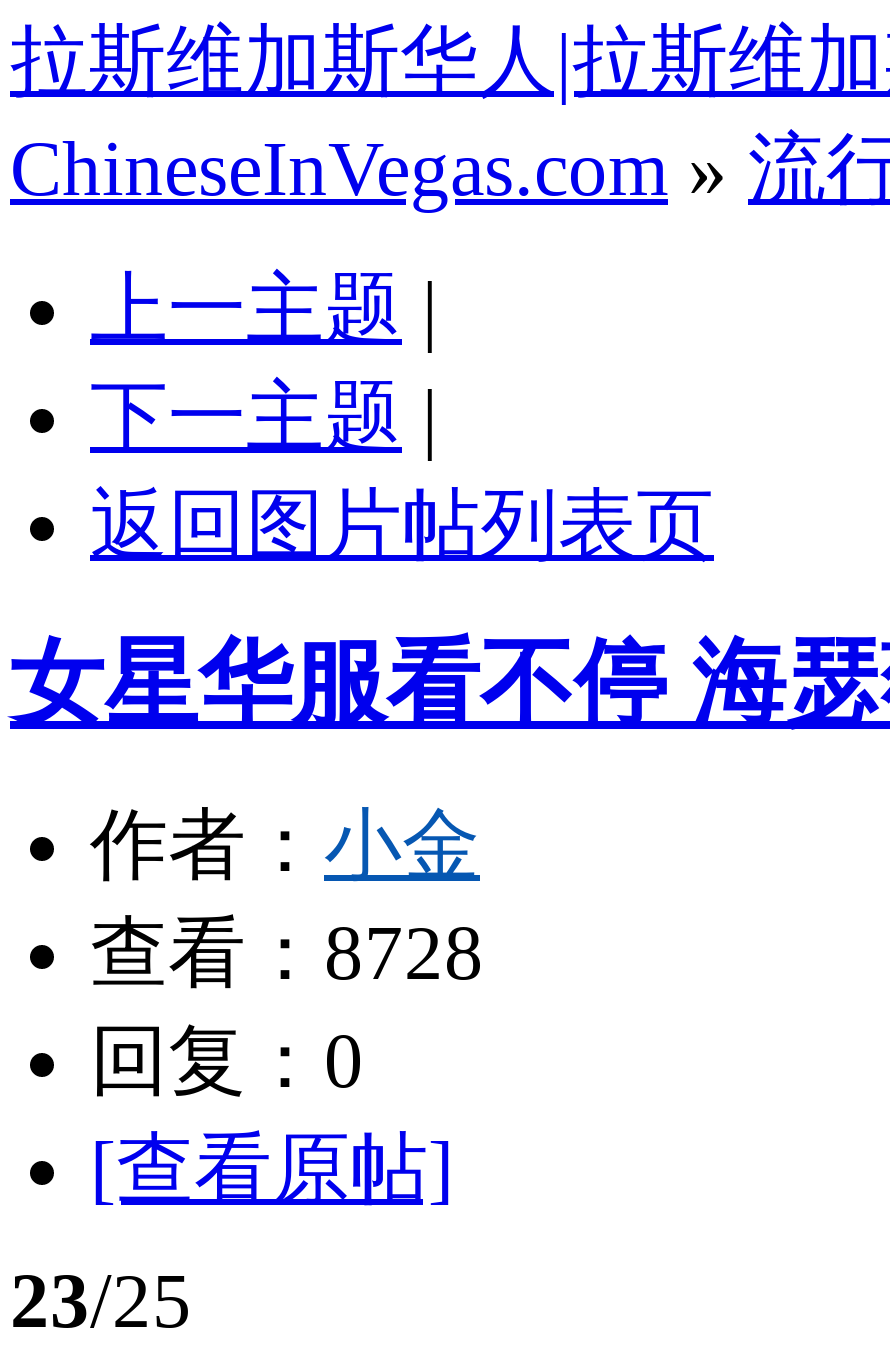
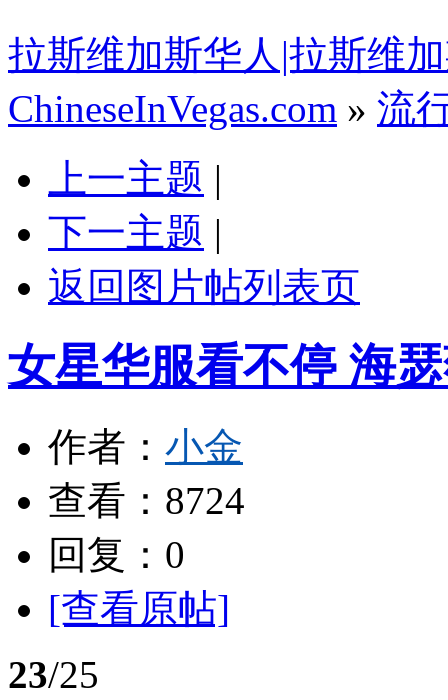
[90,909,484,995] 查看：8728 -> [48,479,245,522] 查看：8724

